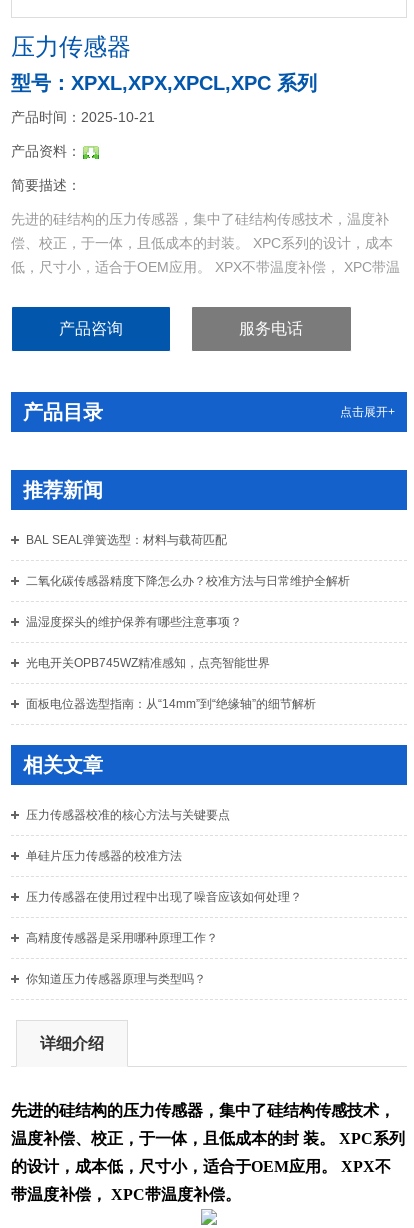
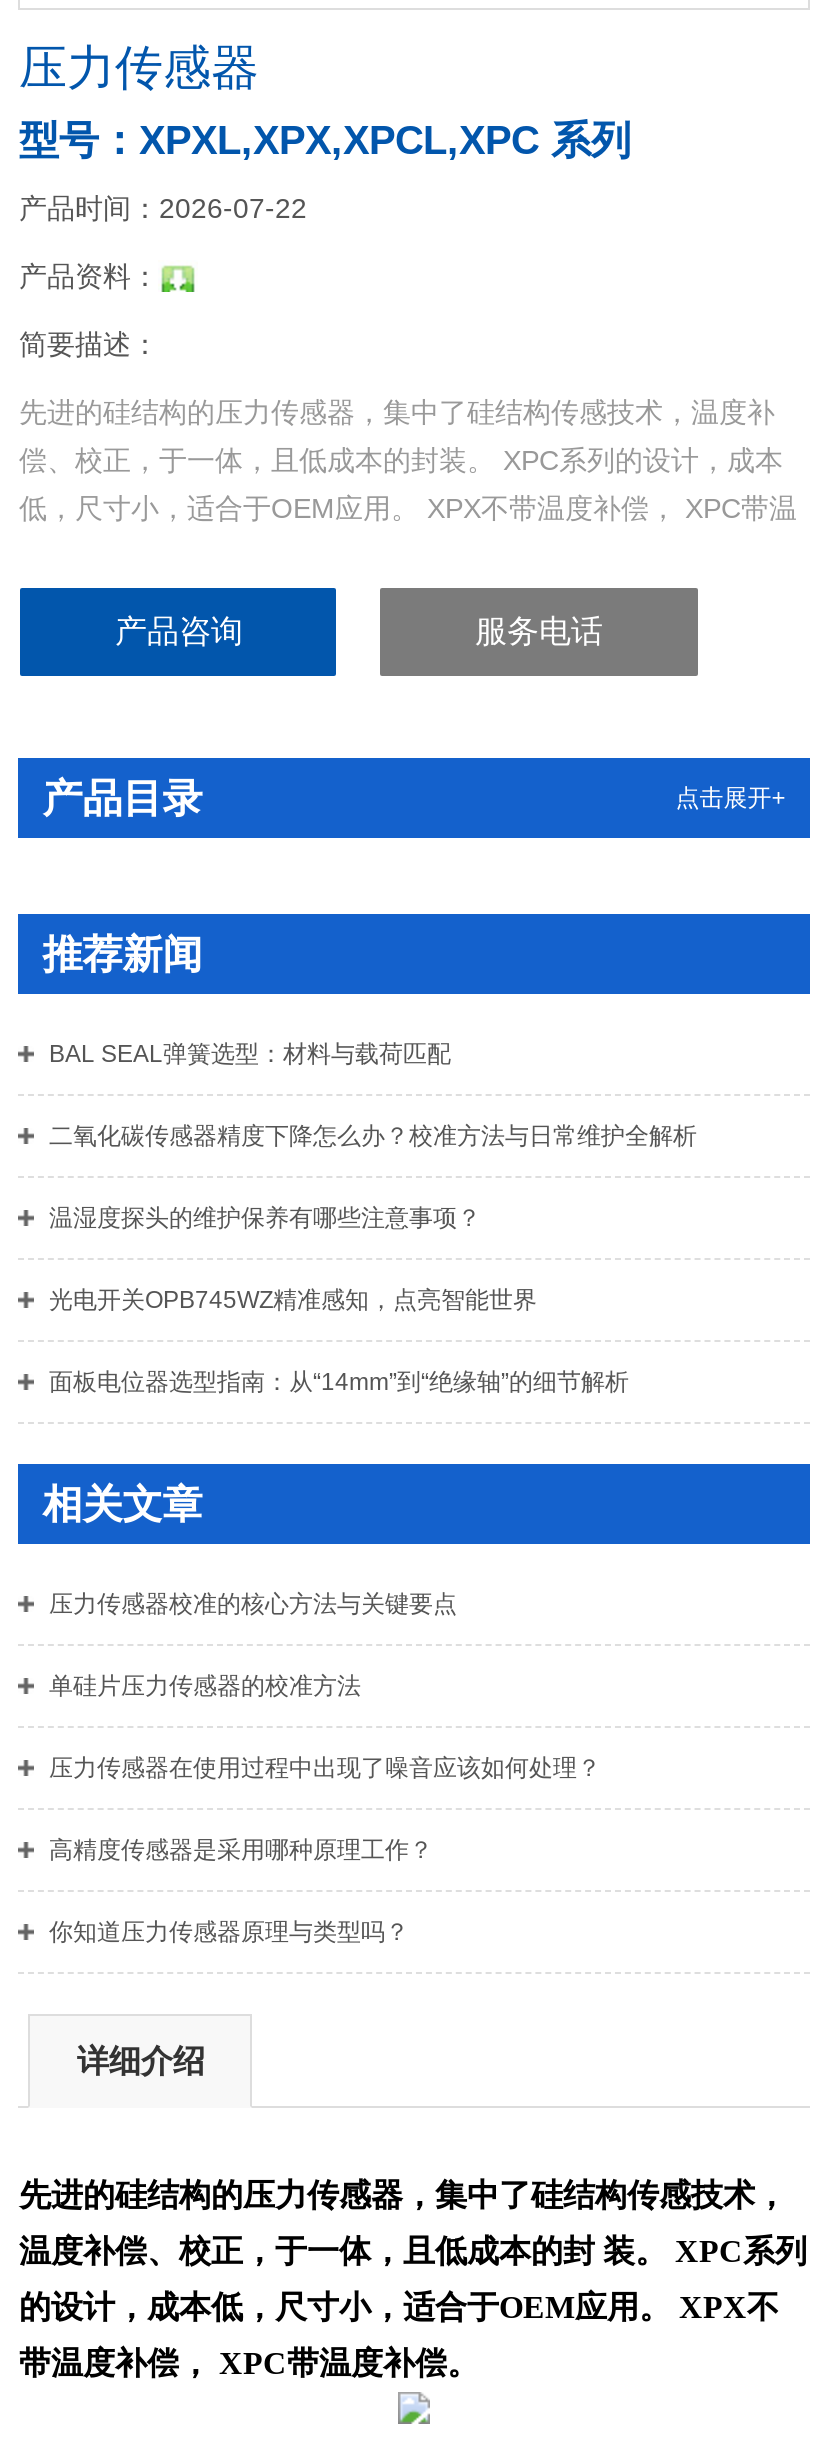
[11,109,155,125] 产品时间：2025-10-21 -> [19,192,307,224] 产品时间：2026-07-22

